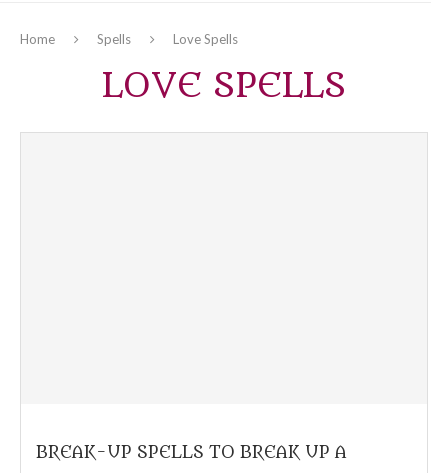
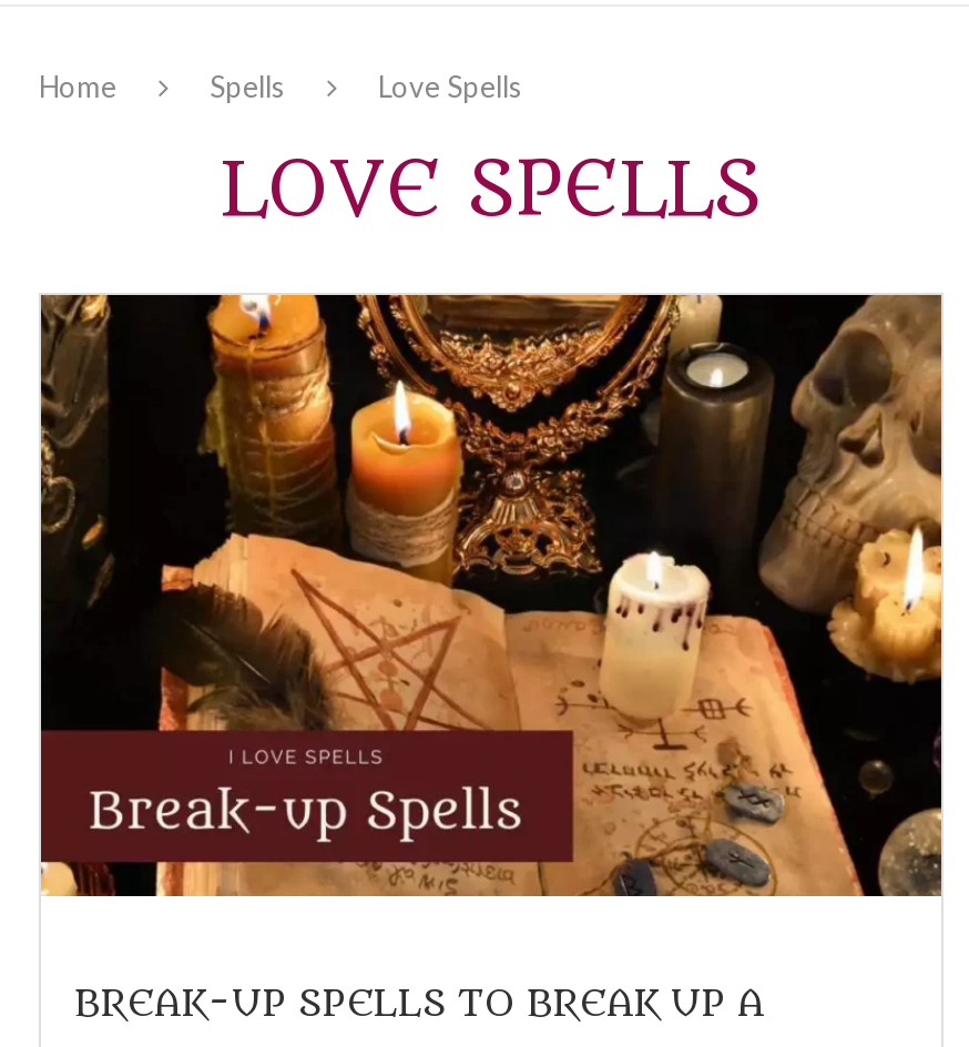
none -> [39,293,943,898] [image]

